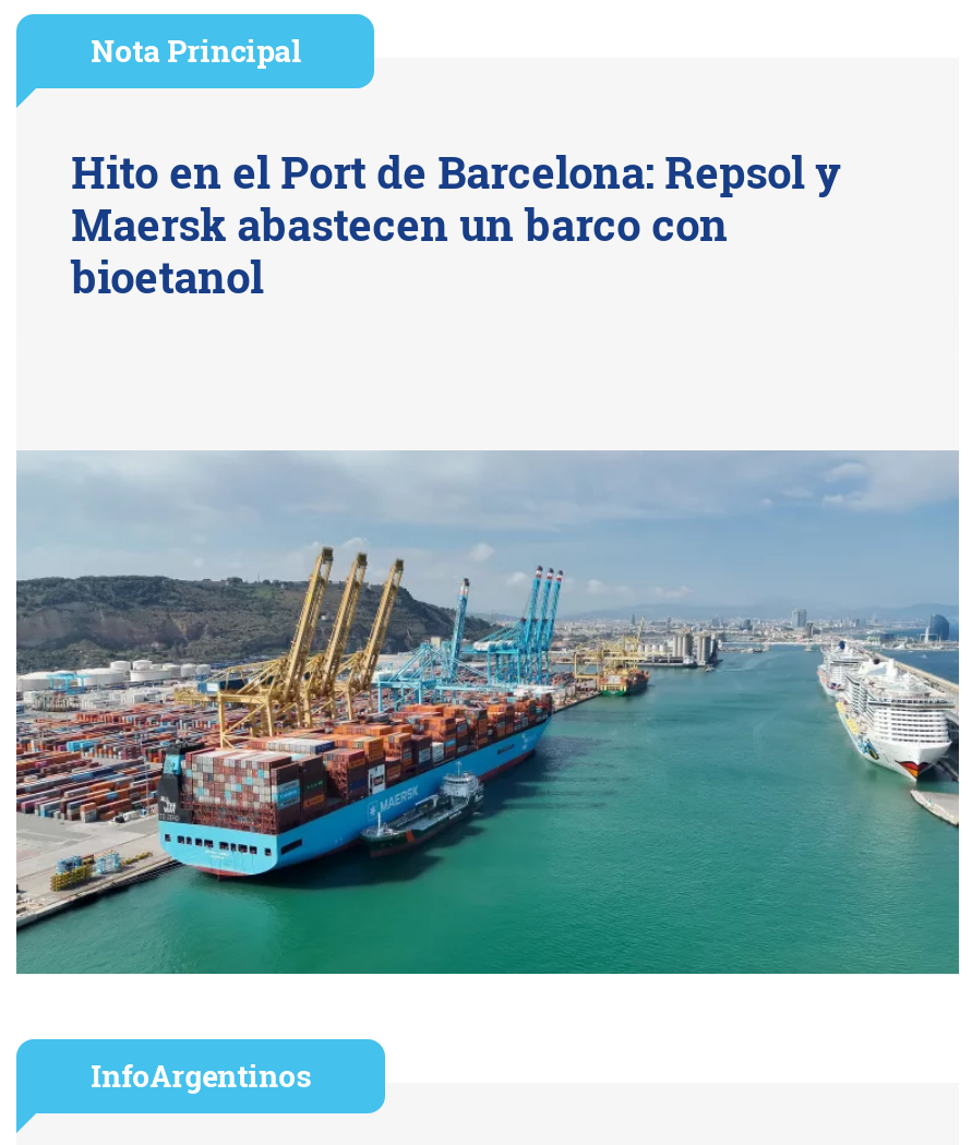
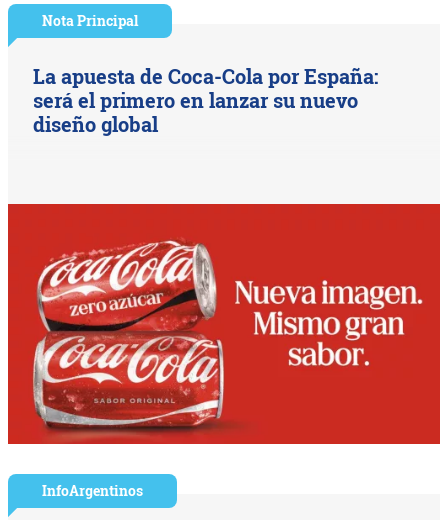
[71,143,841,304] Hito en el Port de Barcelona: Repsol y | Maersk abastecen un barco con | bioetanol -> [33,63,378,137] La apuesta de Coca-Cola por España: | será el primero en lanzar su nuevo | diseño global
[14,450,961,976] [image] -> [7,203,441,445] [image]

